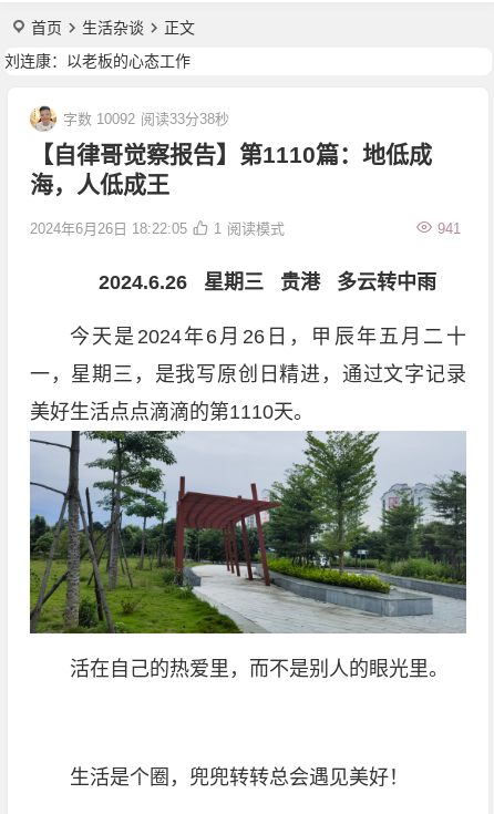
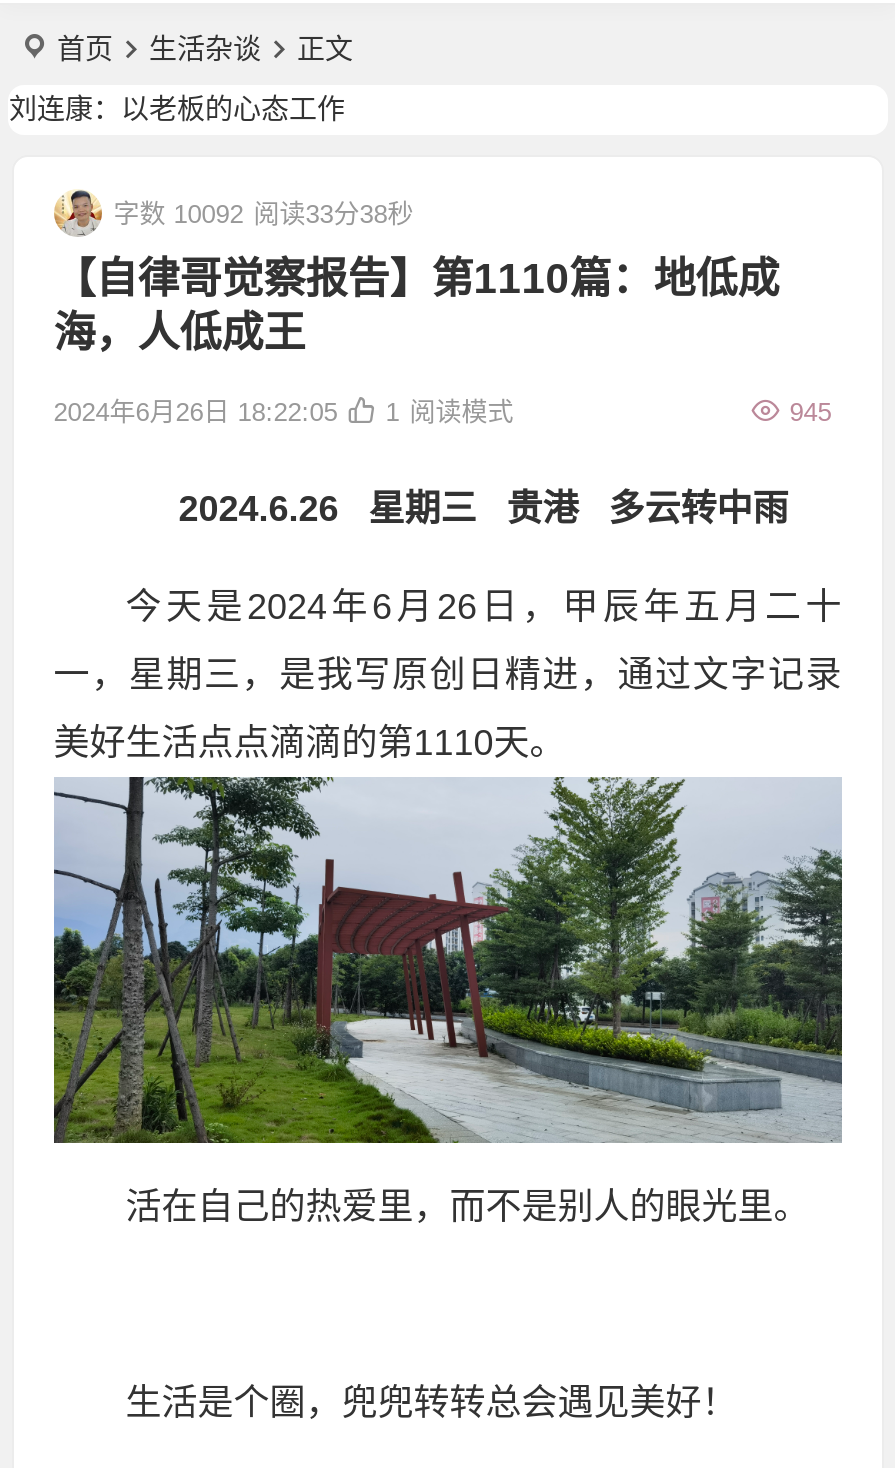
[437,220,460,237] 941 -> [789,397,831,427] 945

